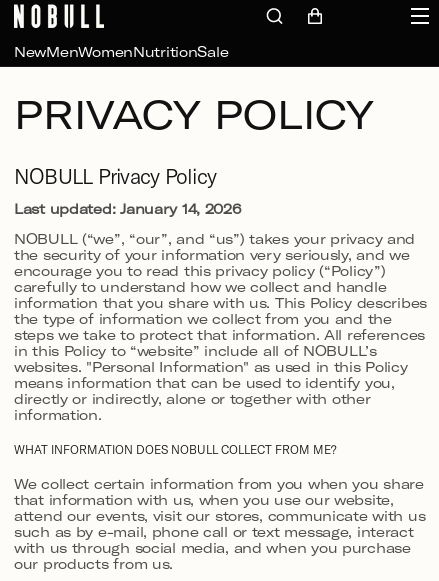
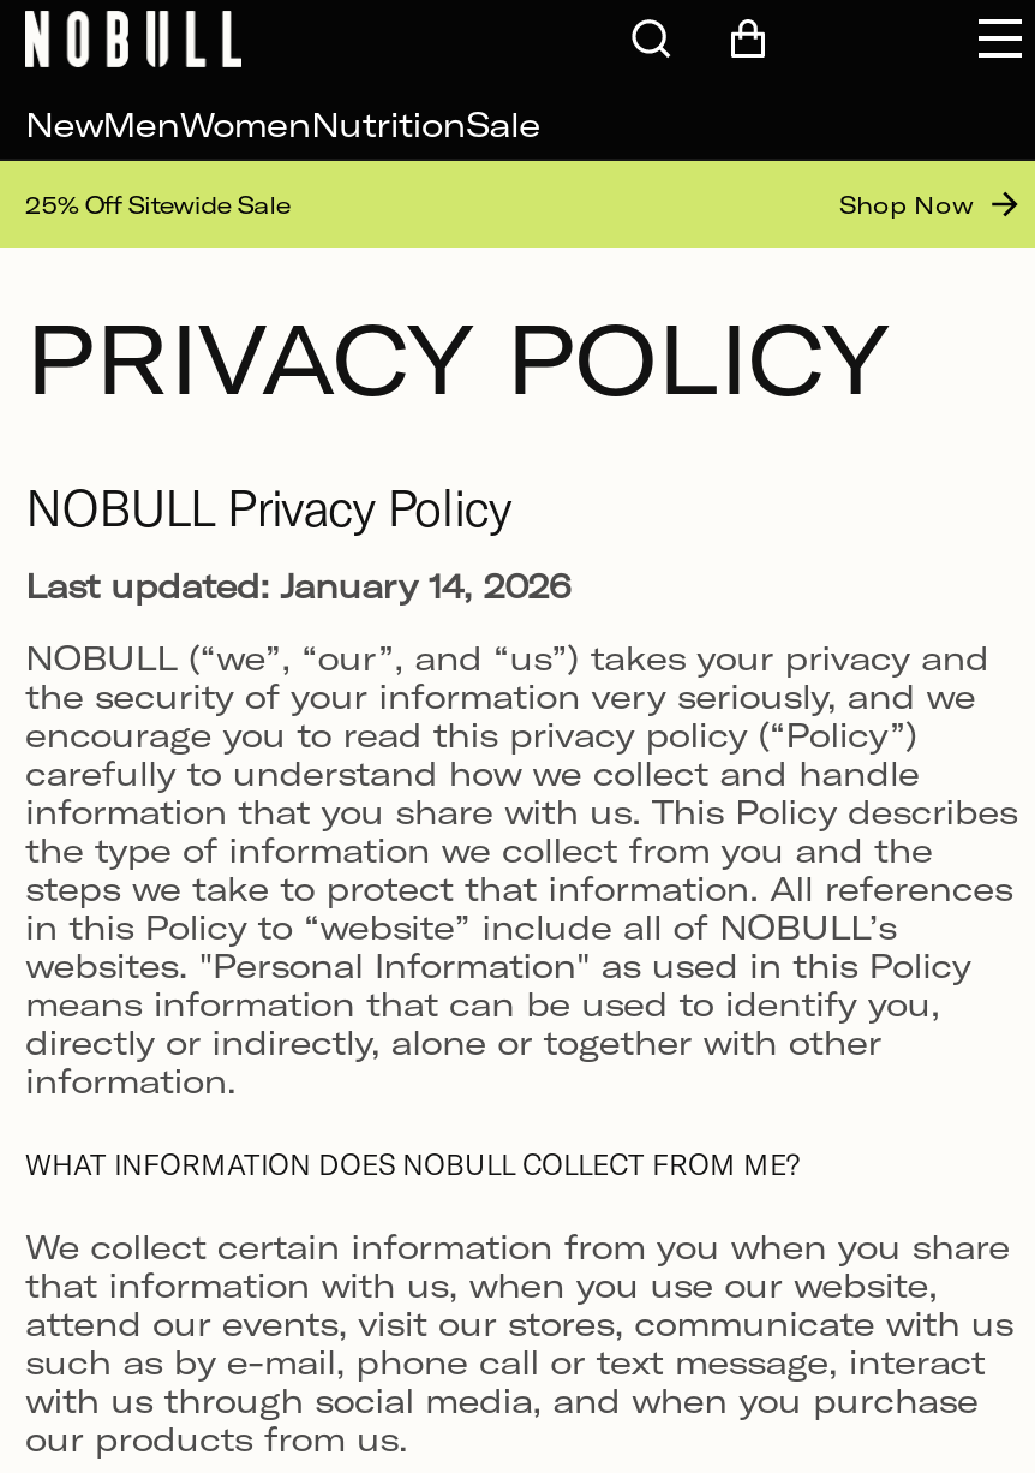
none -> [25,189,974,219] 25% Off Sitewide Sale | Shop Now

